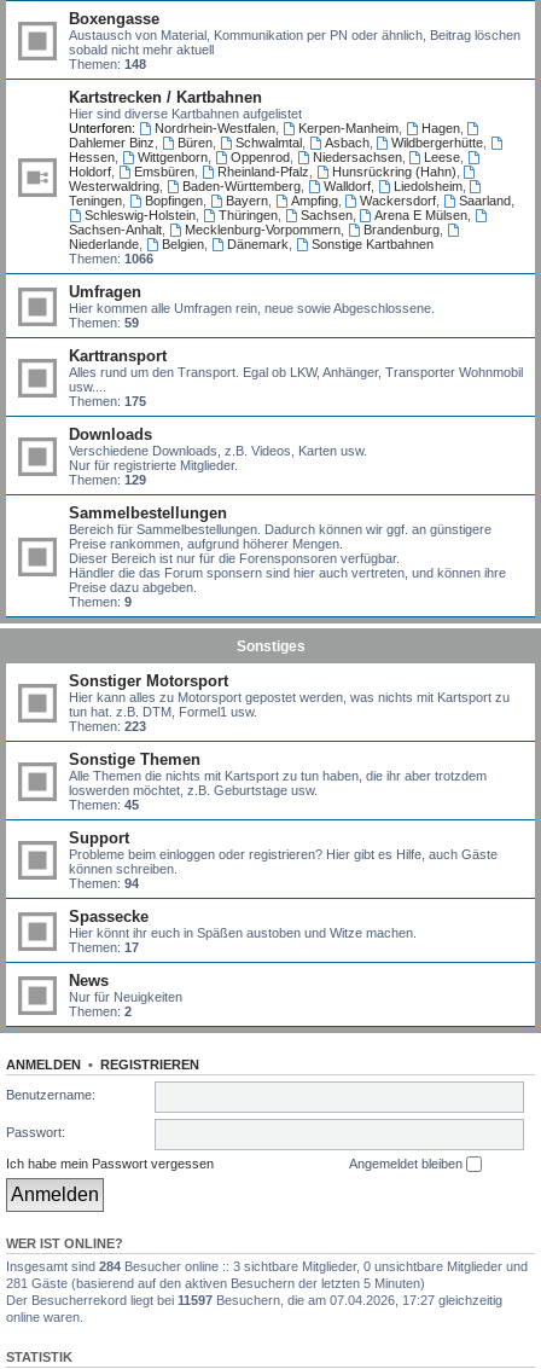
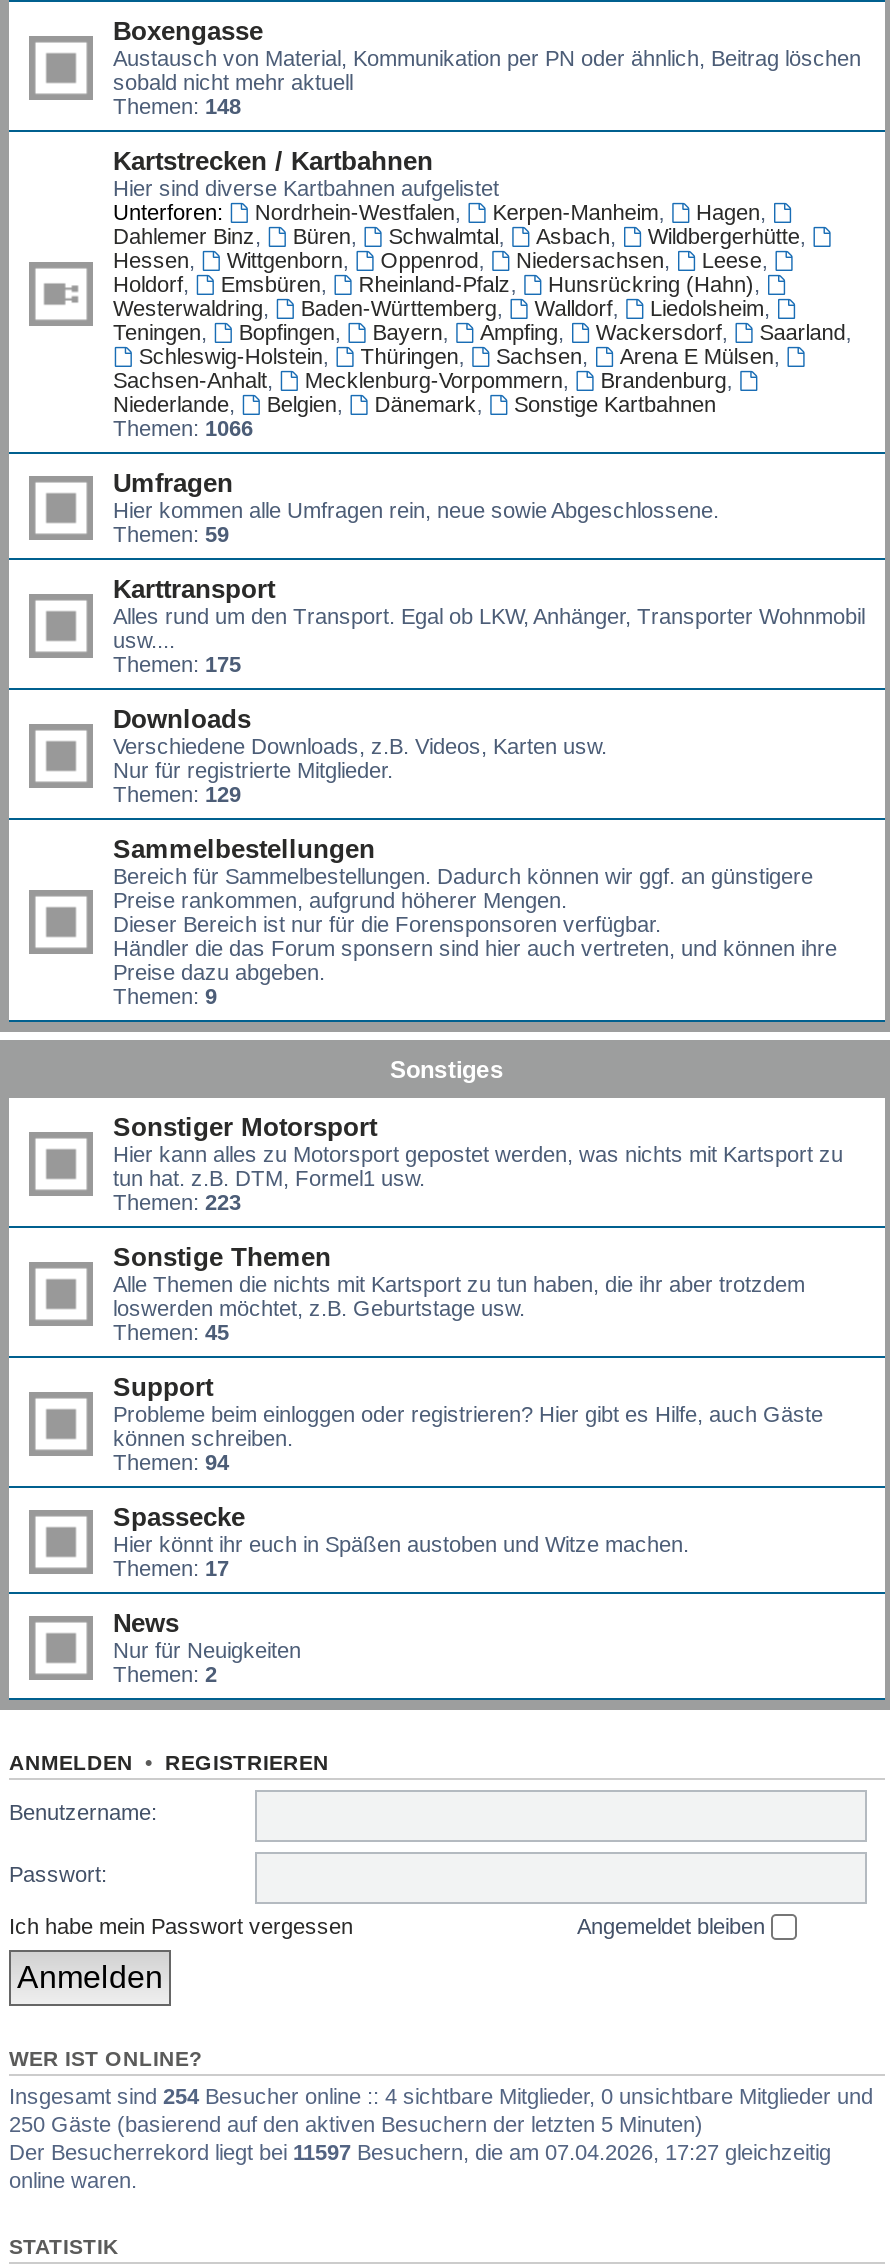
[6,1259,528,1274] Insgesamt sind 284 Besucher online :: 3 sichtbare Mitglieder, 0 unsichtbare Mitglieder und -> [9,2084,873,2108] Insgesamt sind 254 Besucher online :: 4 sichtbare Mitglieder, 0 unsichtbare Mitglieder und
[6,1276,425,1291] 281 Gäste (basierend auf den aktiven Besuchern der letzten 5 Minuten) -> [9,2112,703,2136] 250 Gäste (basierend auf den aktiven Besuchern der letzten 5 Minuten)

